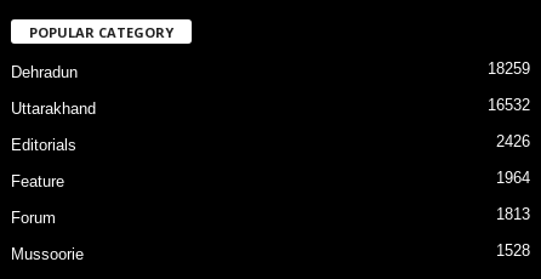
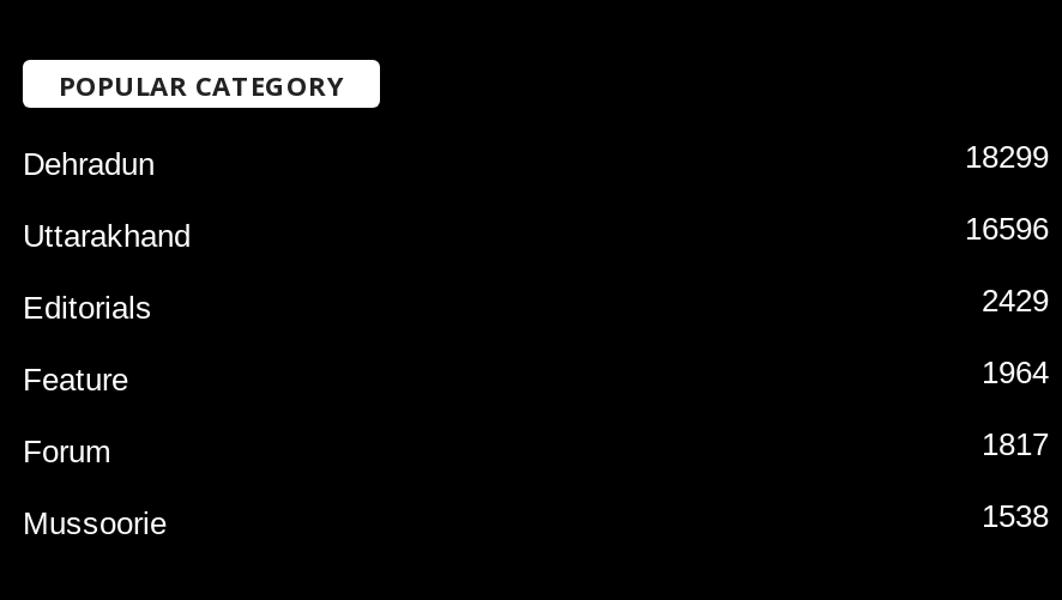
[488,59,530,77] 18259 -> [965,138,1049,174] 18299
[488,95,530,114] 16532 -> [965,210,1049,246] 16596
[496,132,530,150] 2426 -> [982,282,1049,318] 2429
[496,205,530,223] 1813 -> [982,425,1049,461] 1817
[496,241,530,259] 1528 -> [982,497,1049,533] 1538

